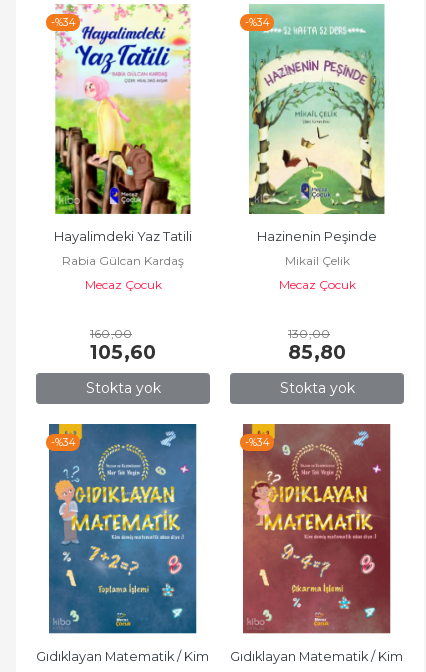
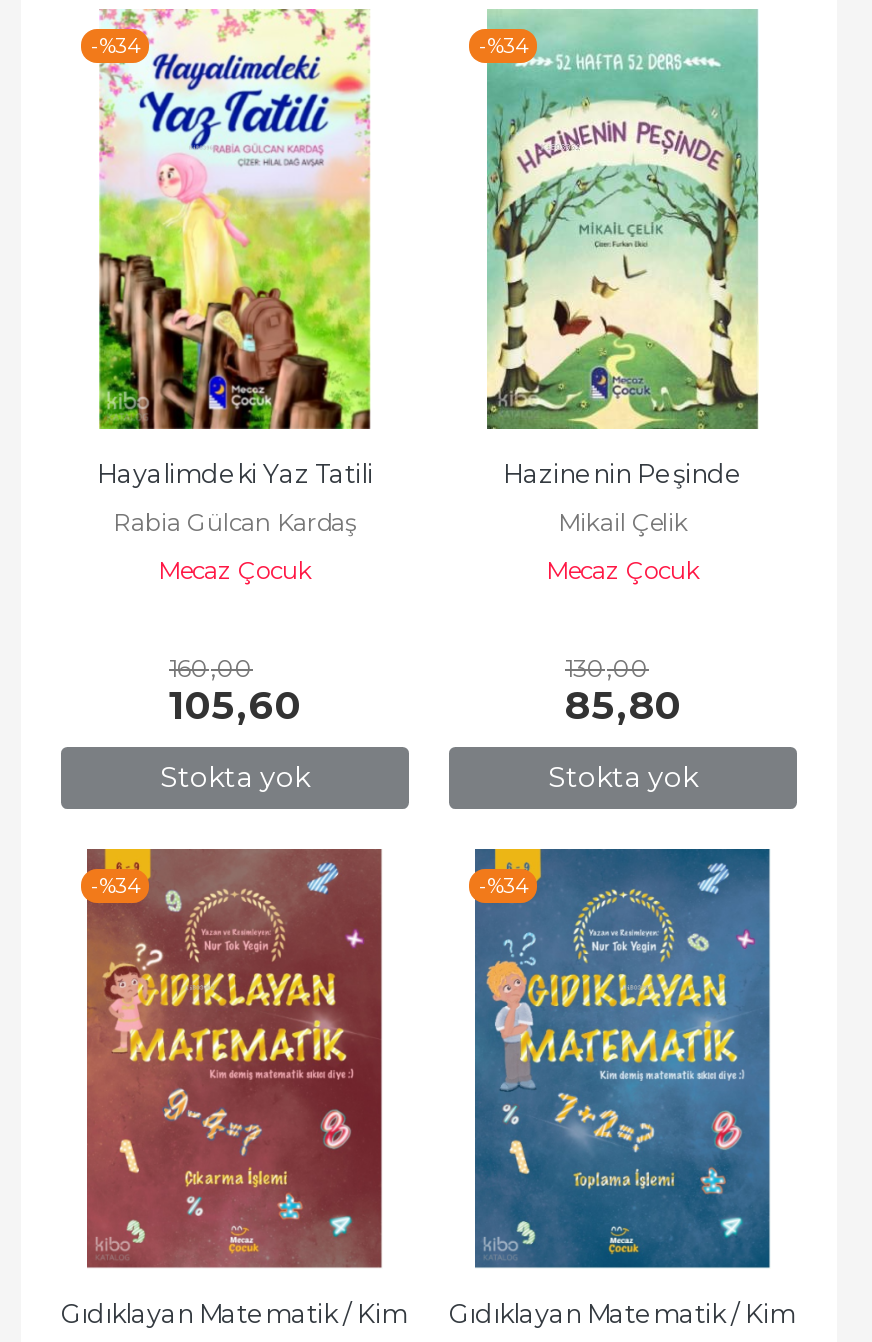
[48,423,197,634] [image] -> [85,847,383,1269] [image]
[242,423,391,634] [image] -> [473,847,771,1269] [image]

